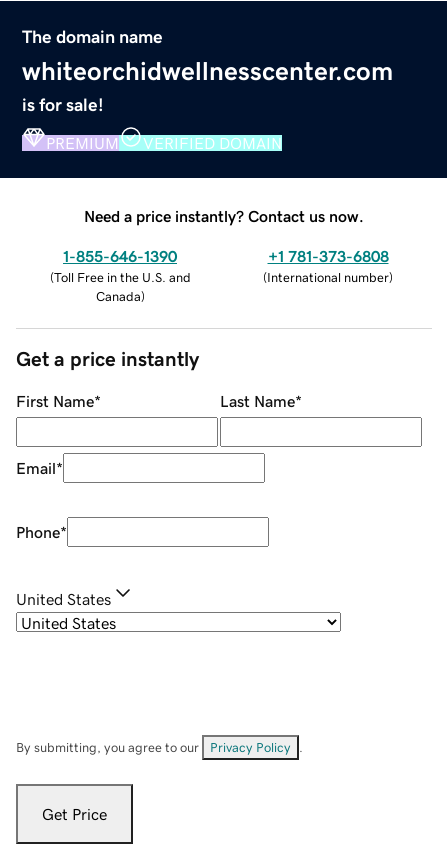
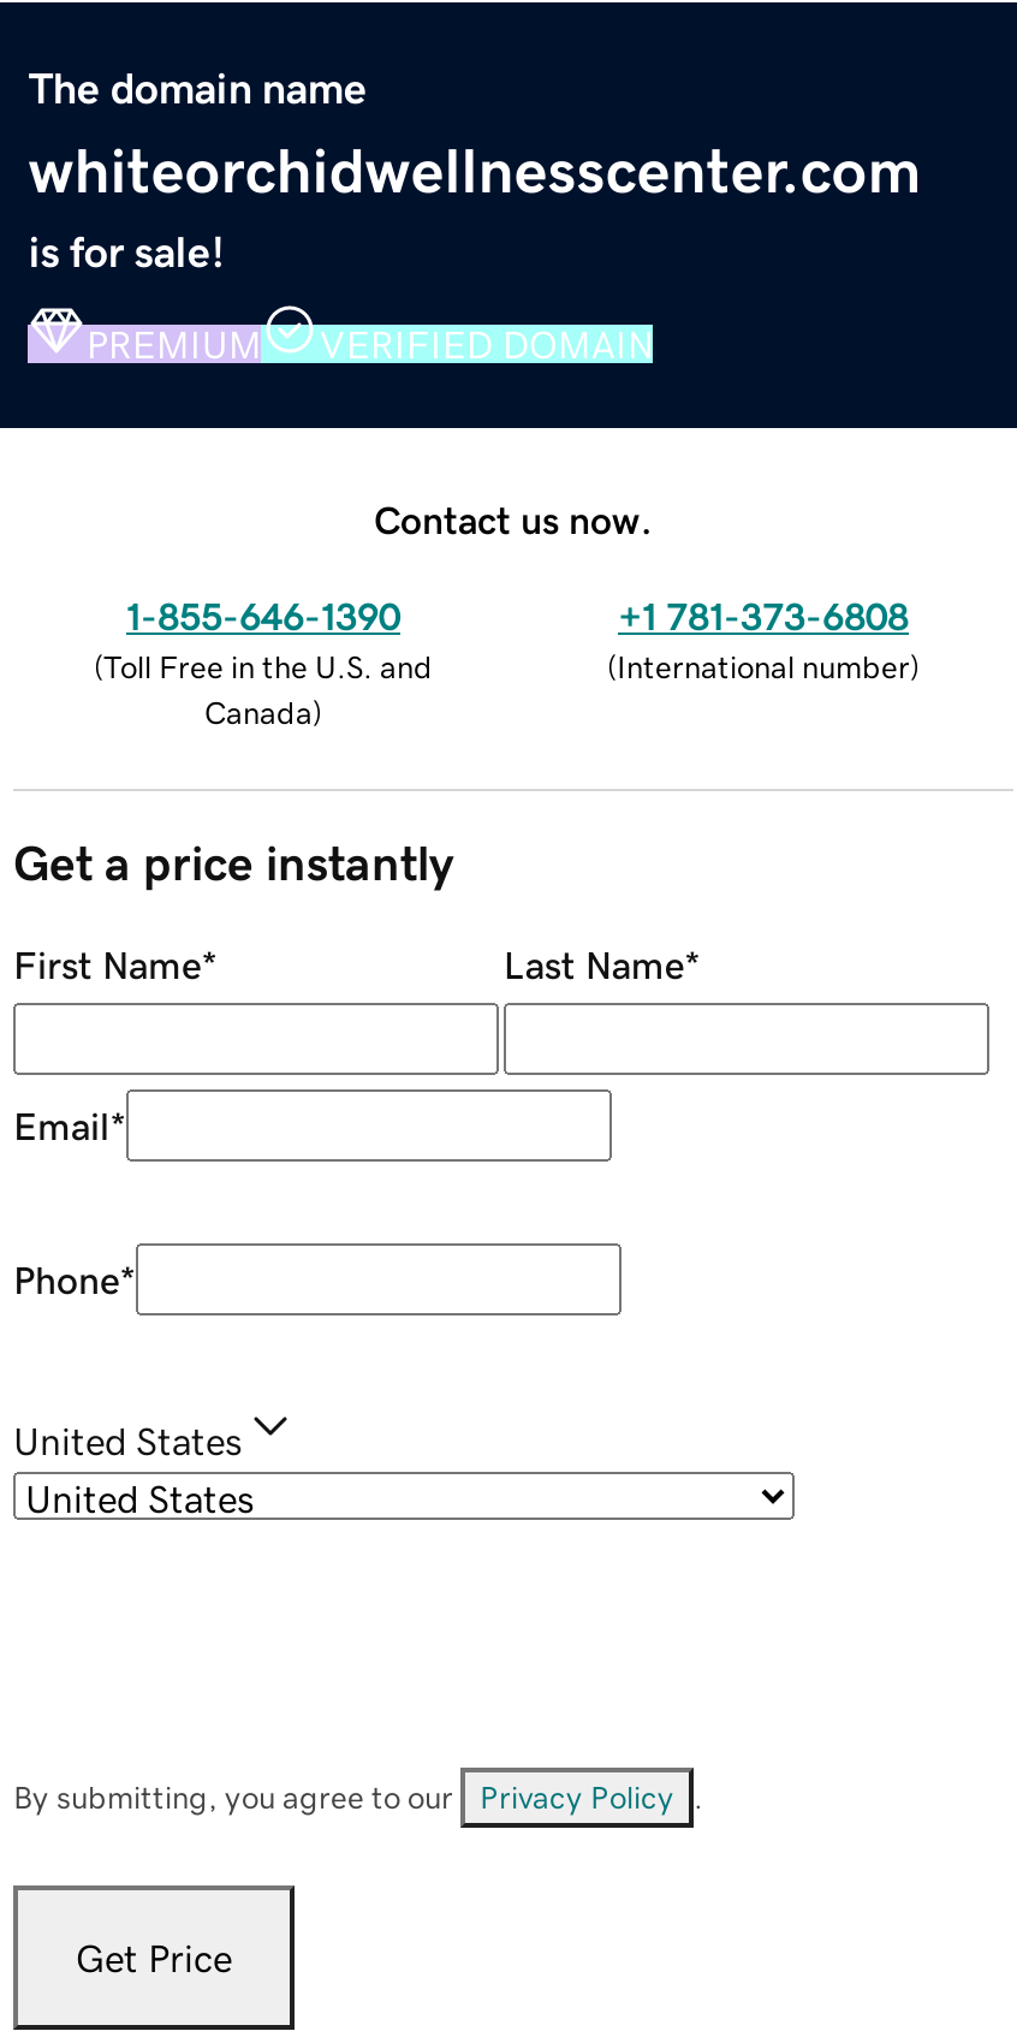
[84,208,364,224] Need a price instantly? Contact us now. -> [374,499,653,538] Contact us now.

